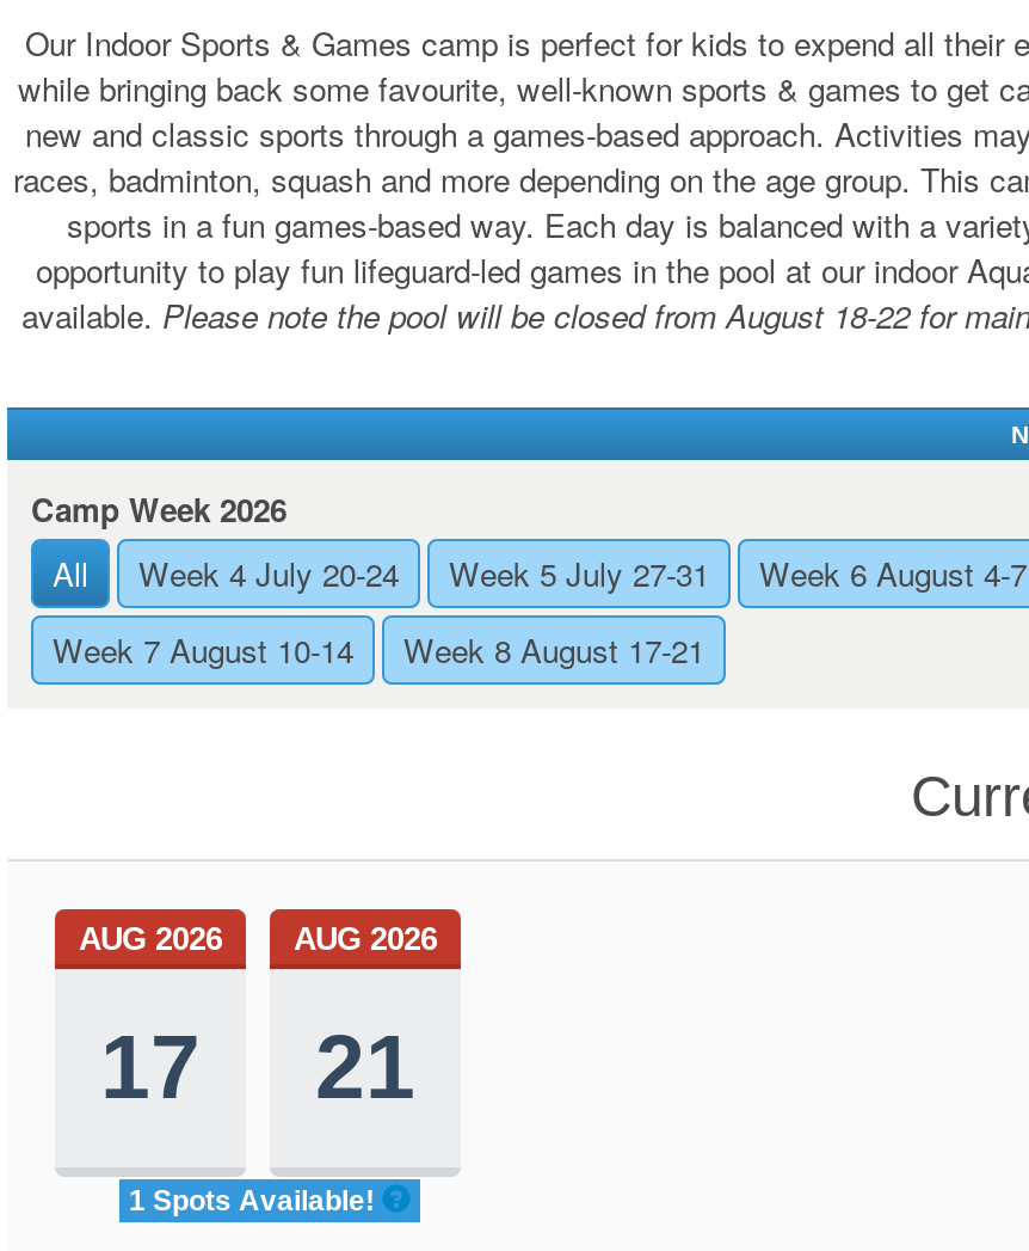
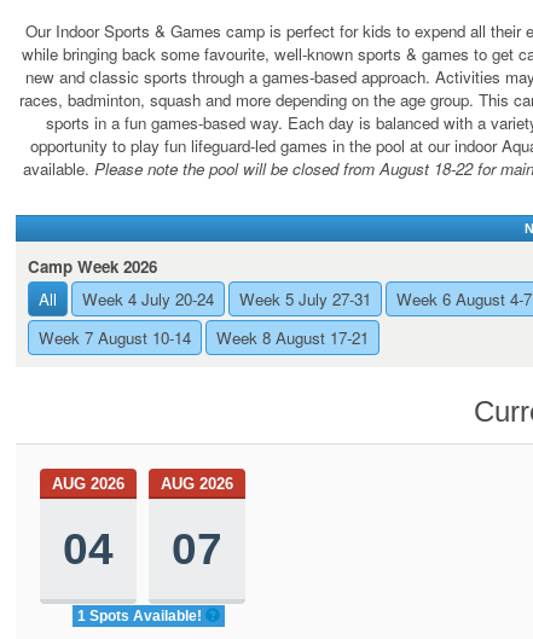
[100,1016,201,1116] 17 -> [63,523,114,573] 04
[315,1016,415,1116] 21 -> [172,523,222,573] 07

